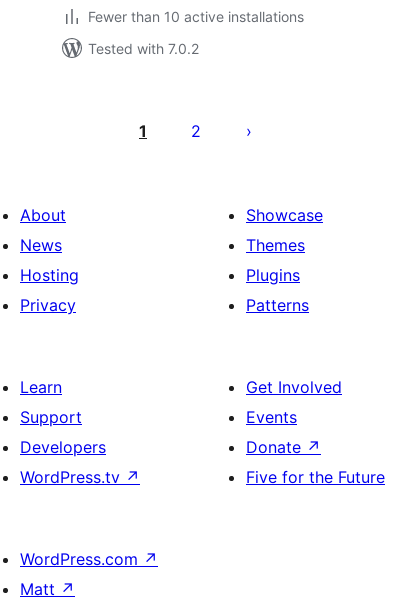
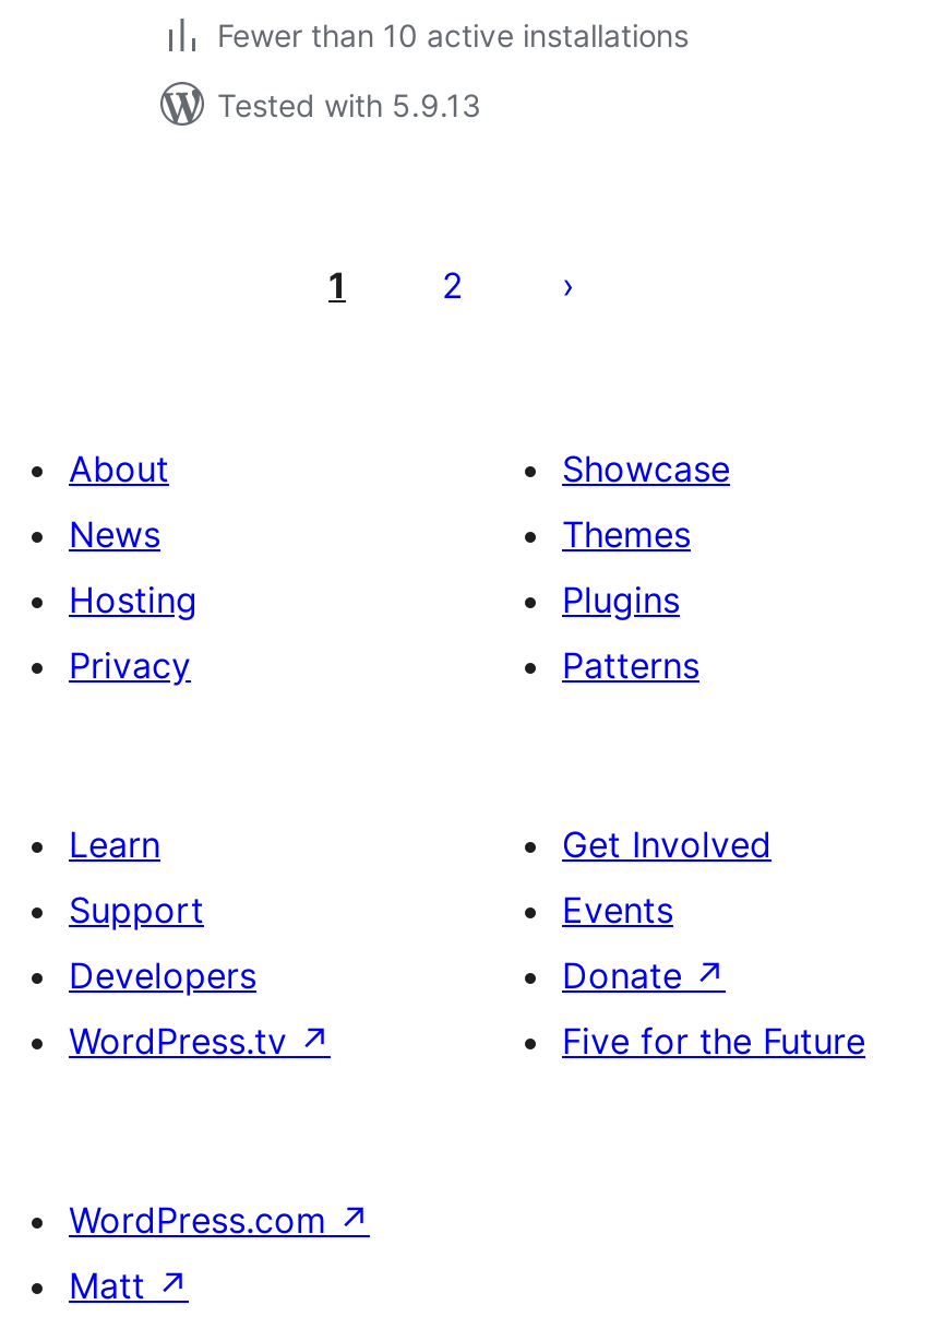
[88,40,199,57] Tested with 7.0.2 -> [217,86,481,123] Tested with 5.9.13

